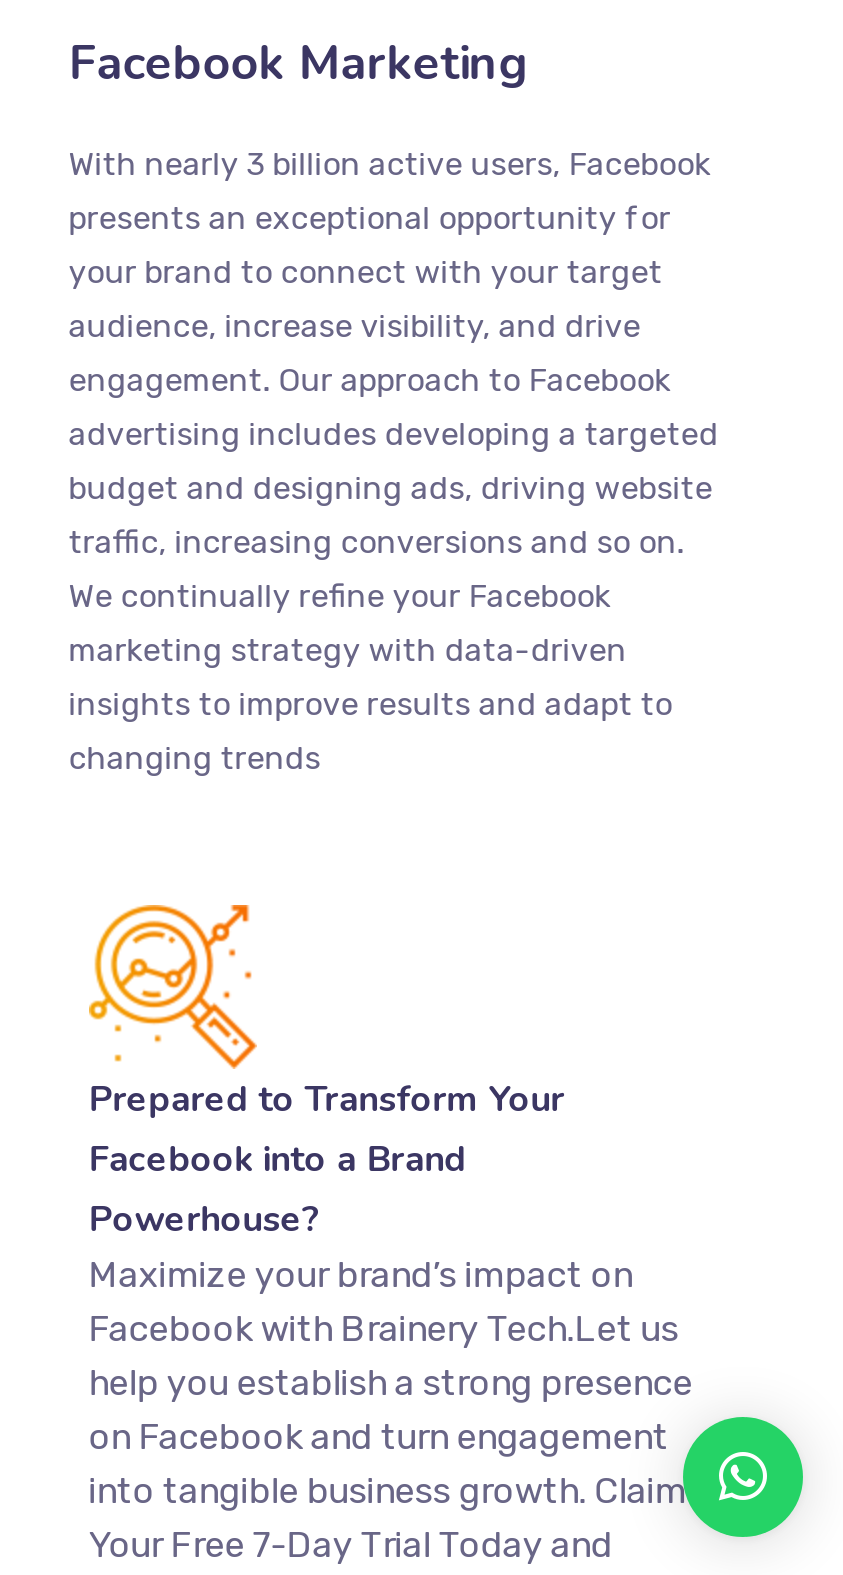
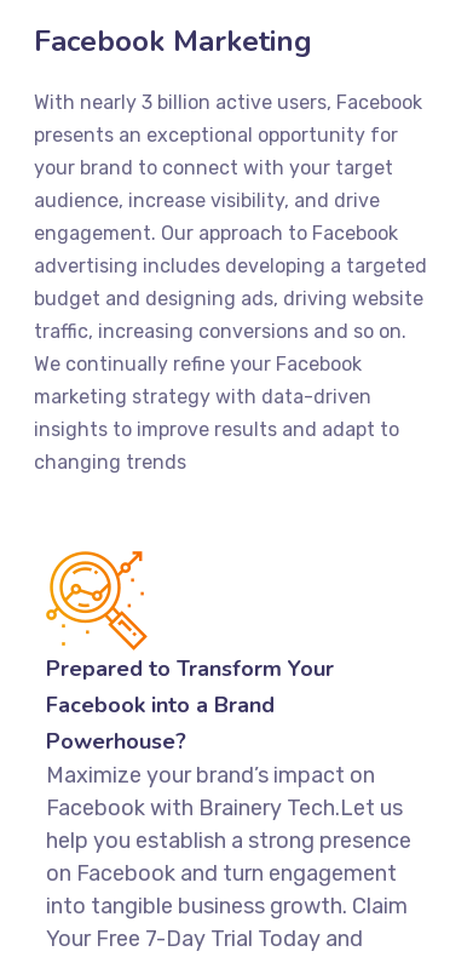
[679,1413,807,1543] [image] -> none

